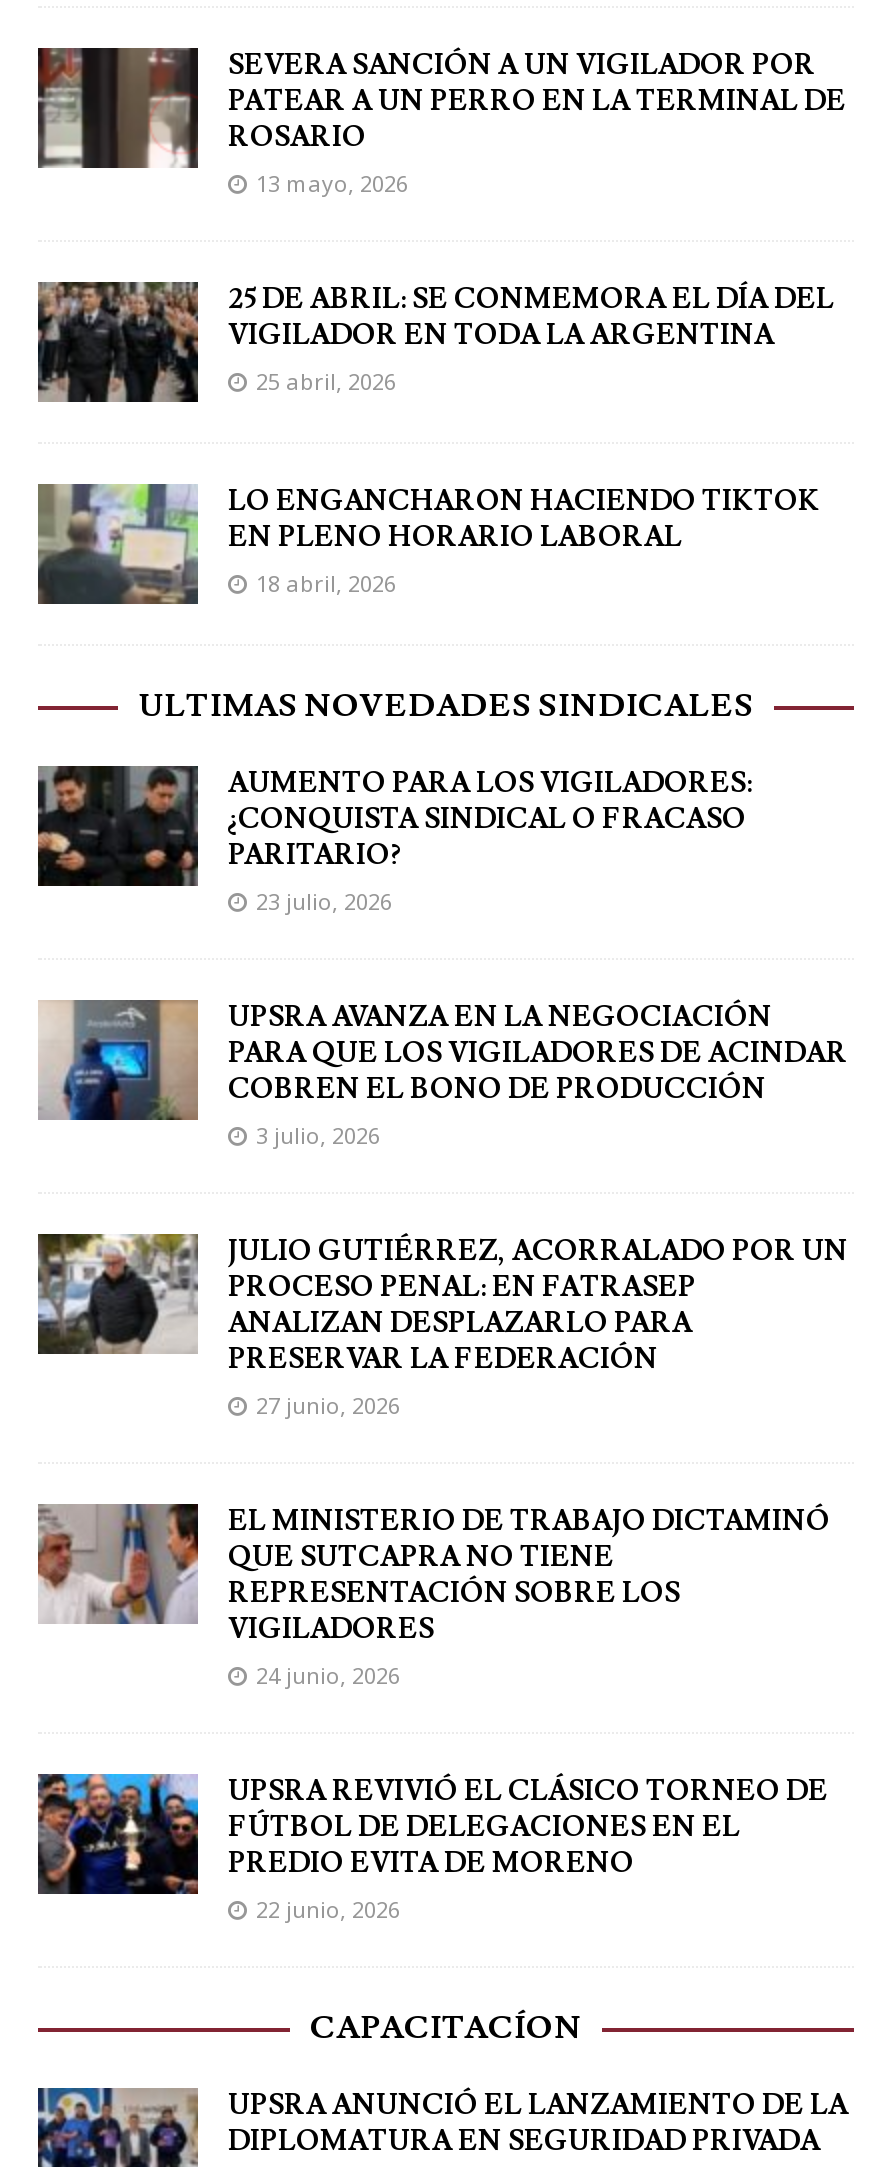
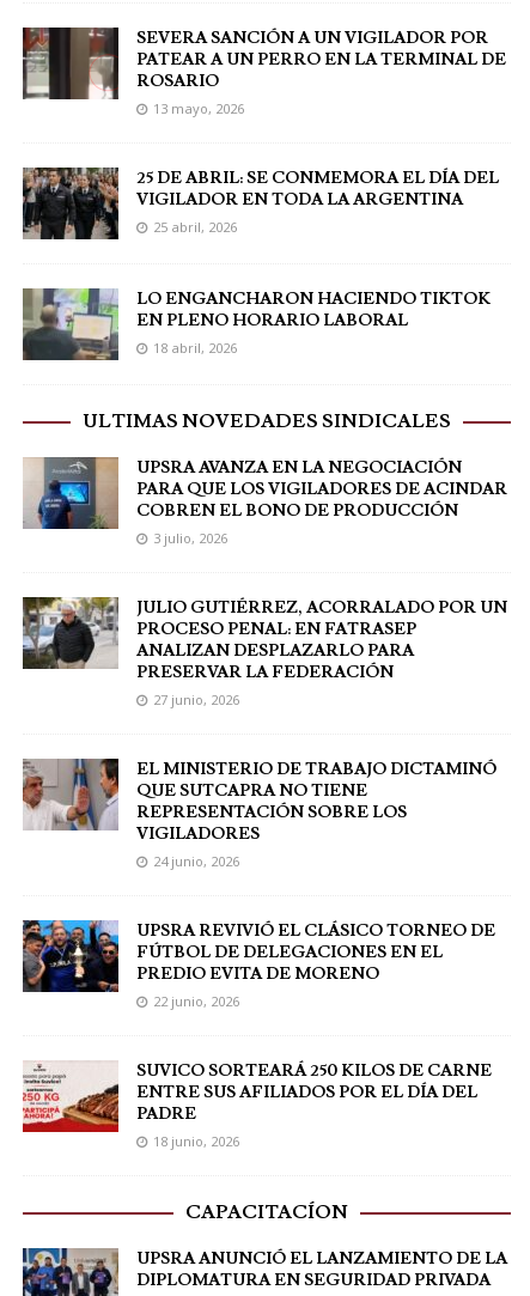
[36,765,752,916] [image] | AUMENTO PARA LOS VIGILADORES: | ¿CONQUISTA SINDICAL O FRACASO | PARITARIO? | 23 julio, 2026 -> none
moved [36,997,848,1924] -> [22,456,507,1010]: [image] | UPSRA AVANZA EN LA NEGOCIACIÓN | PARA QUE LOS VIGILADORES DE ACINDAR | ... | PREDIO EVITA DE MORENO | 22 junio, 2026
none -> [22,1061,492,1150] [image] | SUVICO SORTEARÁ 250 KILOS DE CARNE | ENTRE SUS AFILIADOS POR EL DÍA DEL | PADRE | 18 junio, 2026

